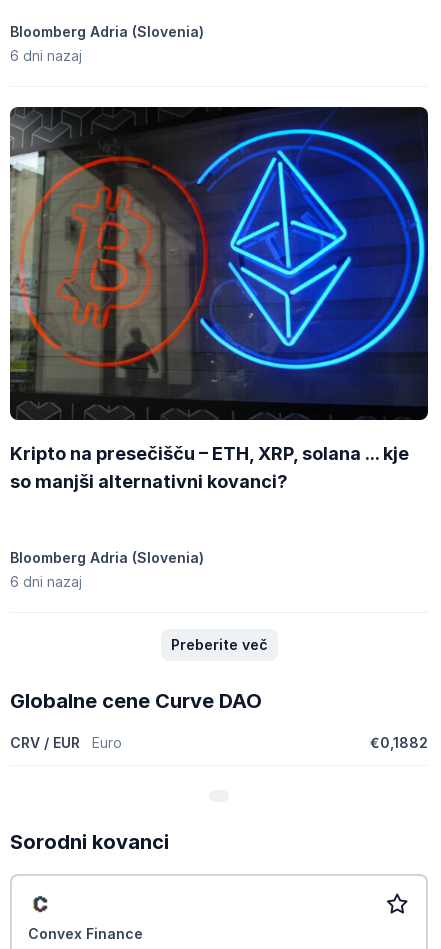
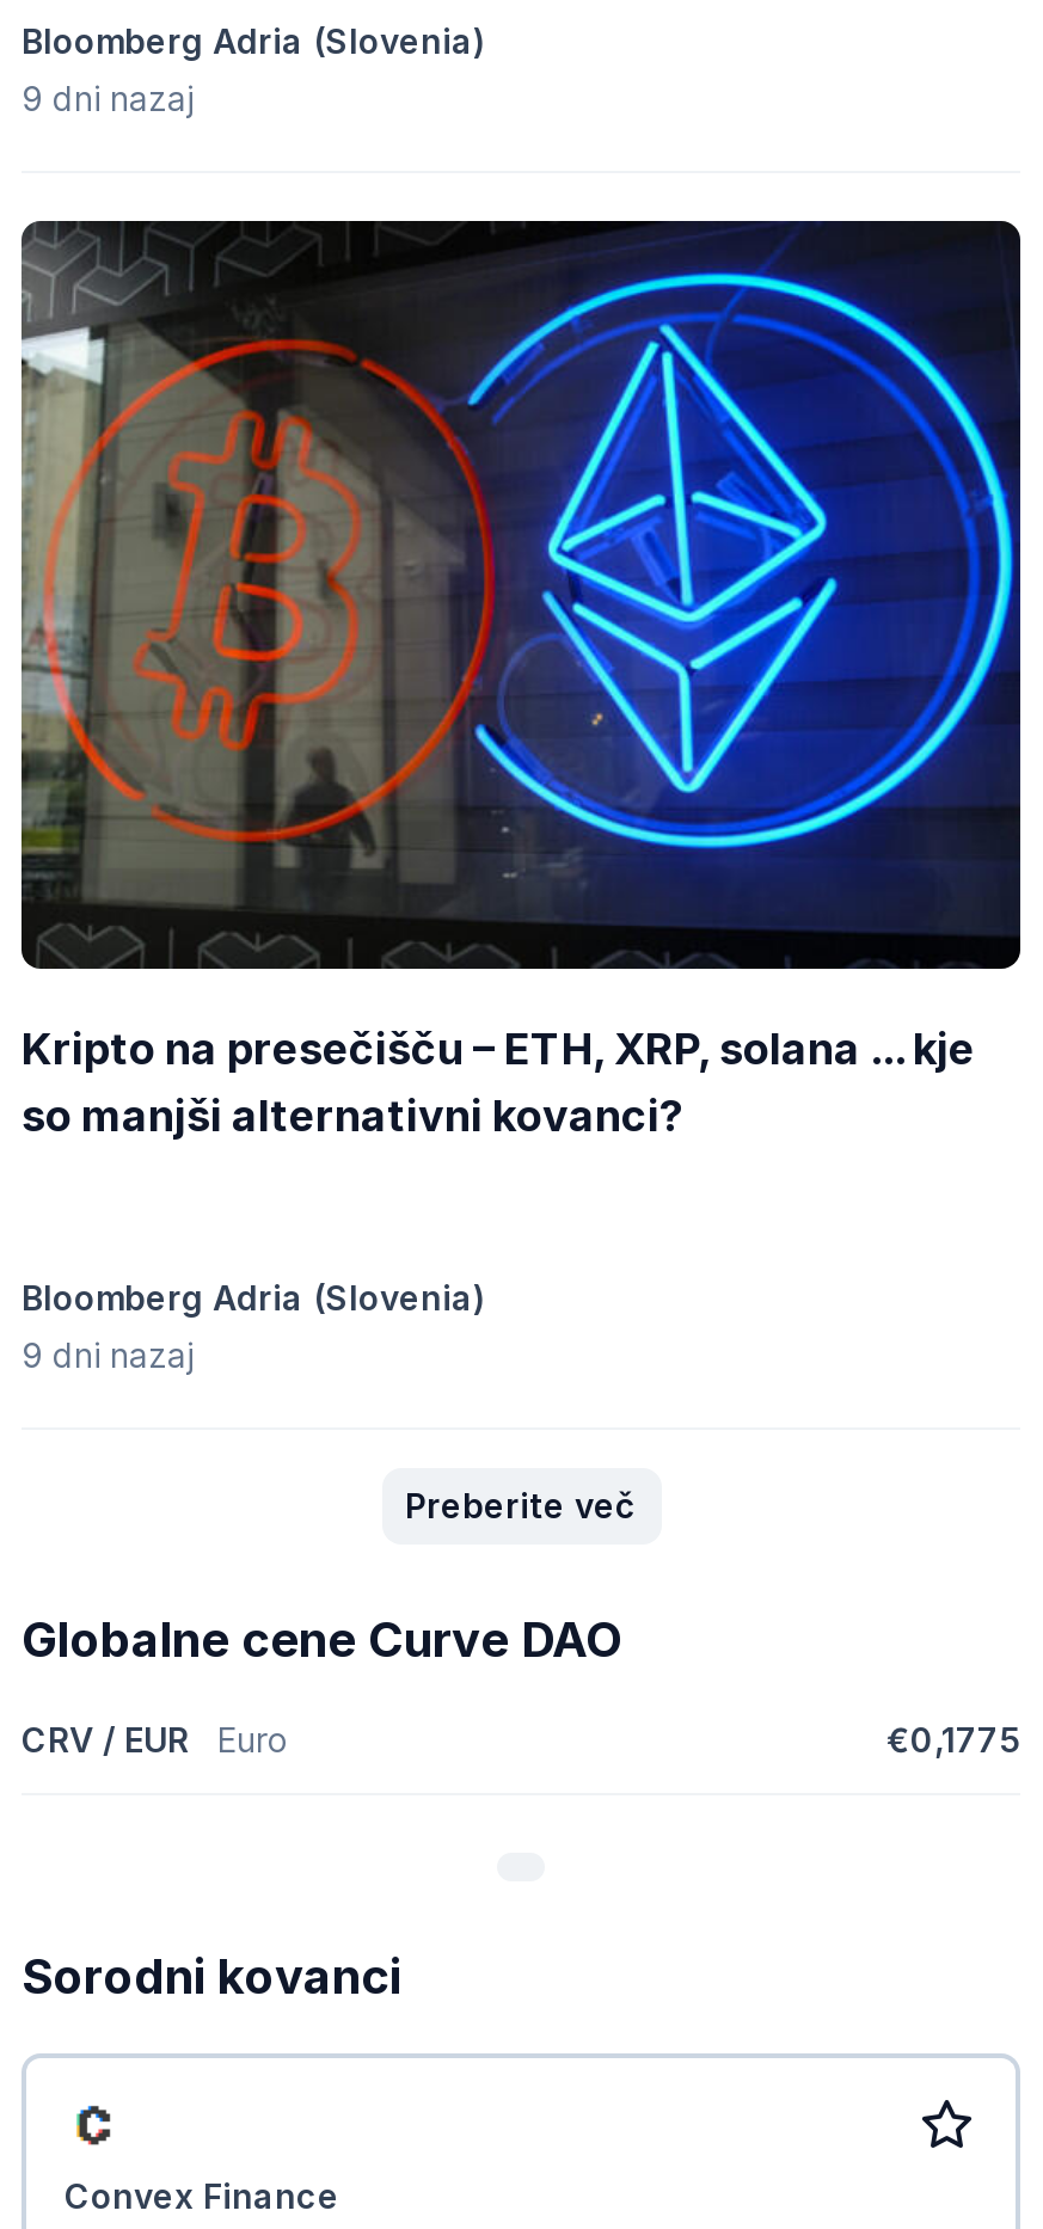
[10,47,82,64] 6 dni nazaj -> [22,78,194,118] 9 dni nazaj
[10,573,82,590] 6 dni nazaj -> [22,1335,194,1376] 9 dni nazaj
[370,734,428,751] €0,1882 -> [886,1720,1020,1761] €0,1775

